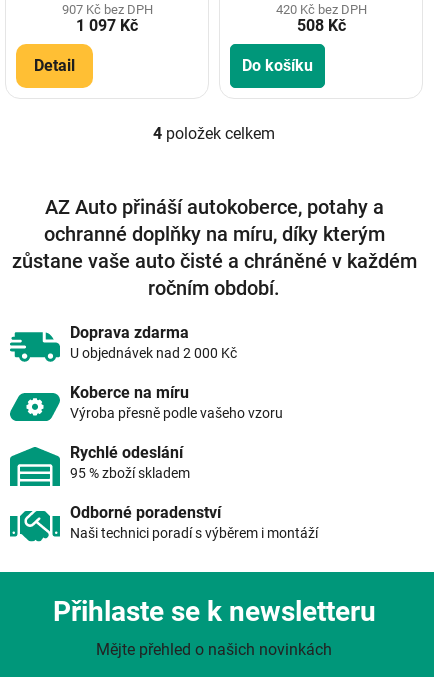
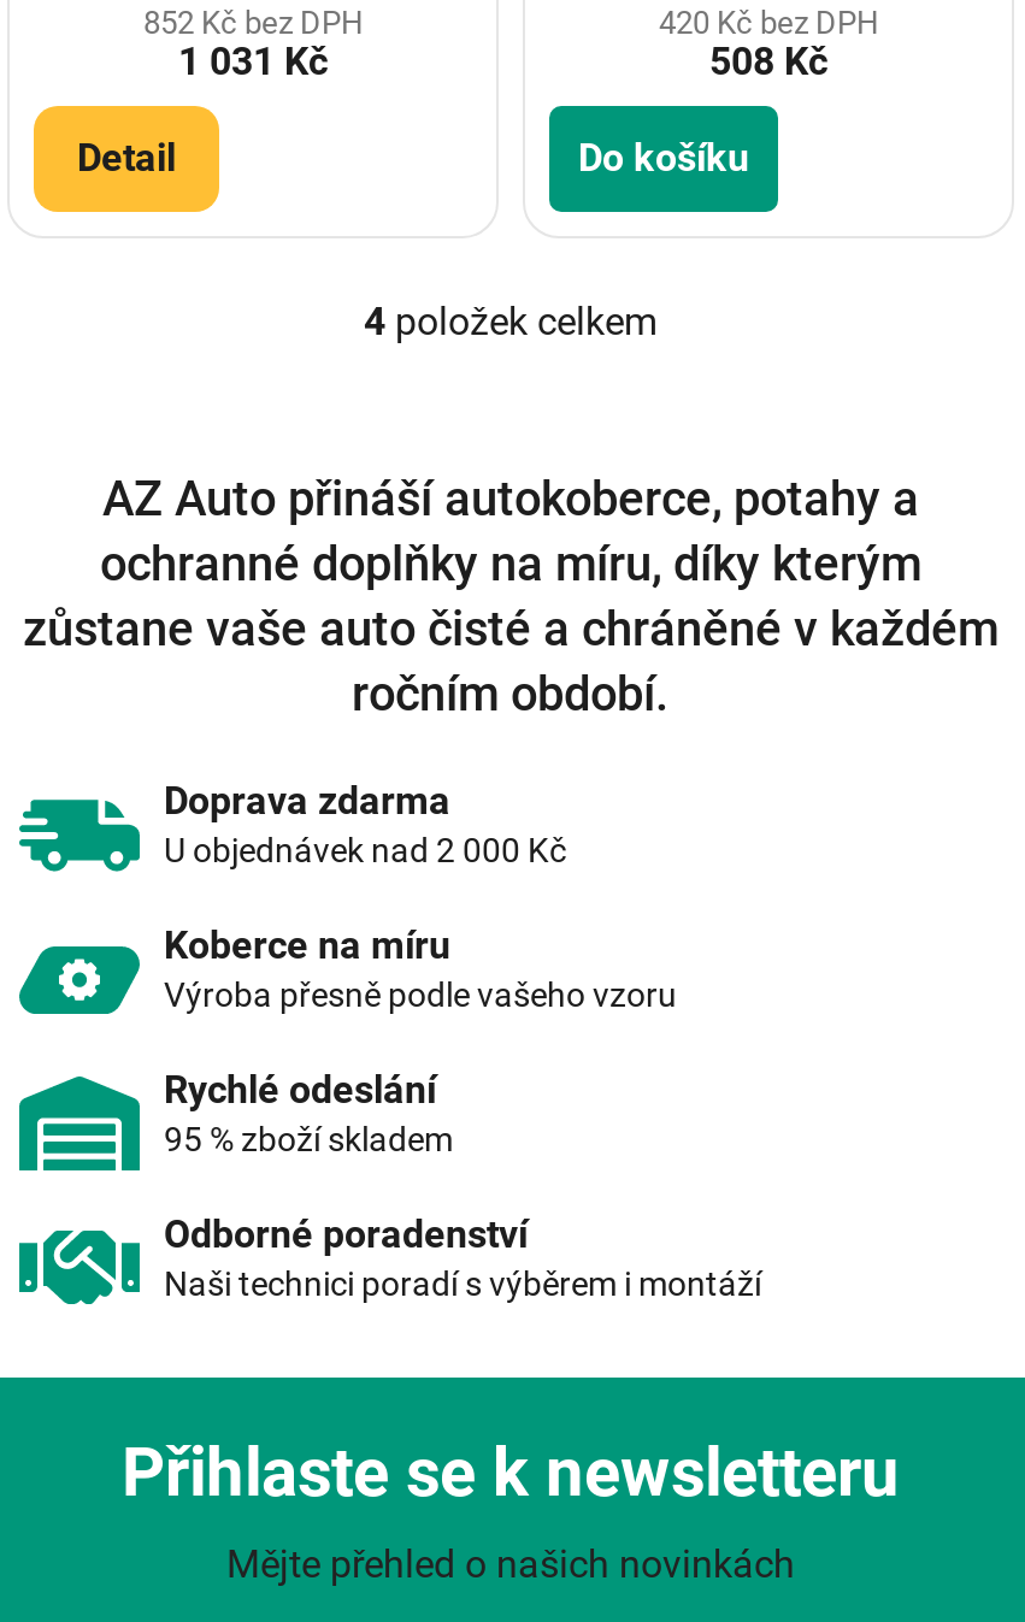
[61,2,152,17] 907 Kč bez DPH -> [143,4,363,40] 852 Kč bez DPH
[76,16,138,35] 1 097 Kč -> [178,38,328,83] 1 031 Kč

